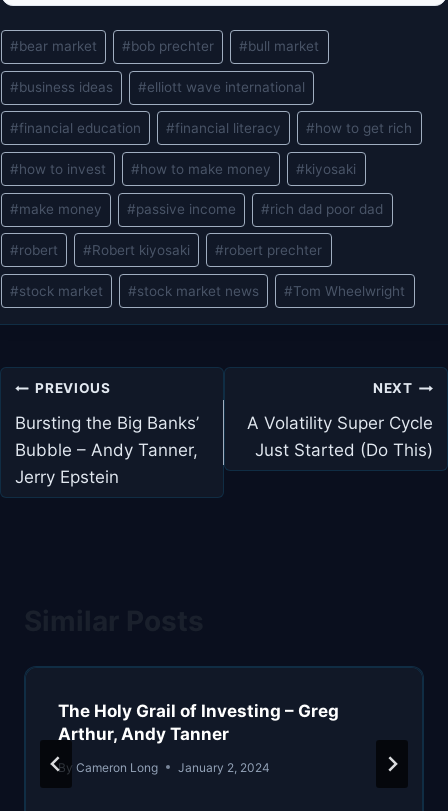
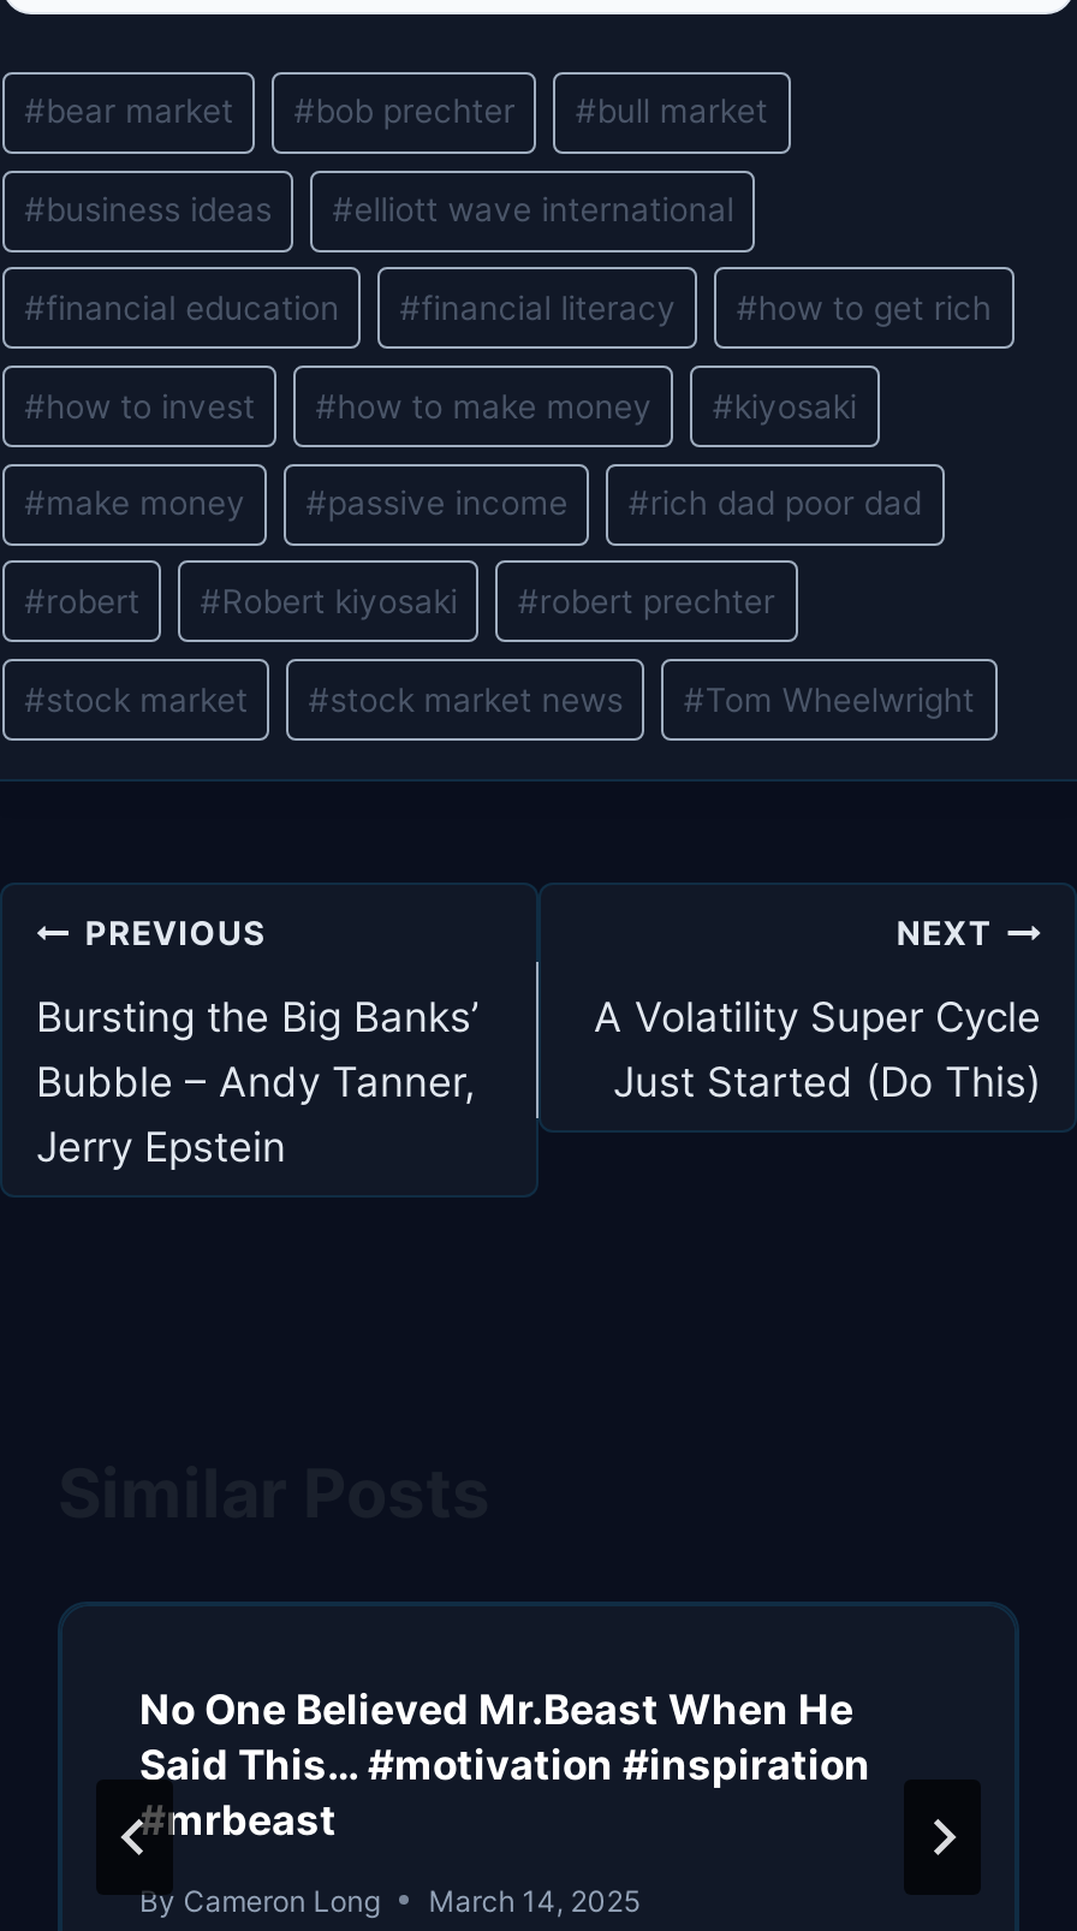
[58,701,339,744] The Holy Grail of Investing – Greg | Arthur, Andy Tanner -> [139,1686,870,1844] No One Believed Mr.Beast When He | Said This… #motivation #inspiration | #mrbeast
[58,760,270,775] By Cameron Long January 2, 2024 -> [139,1883,640,1919] By Cameron Long March 14, 2025

